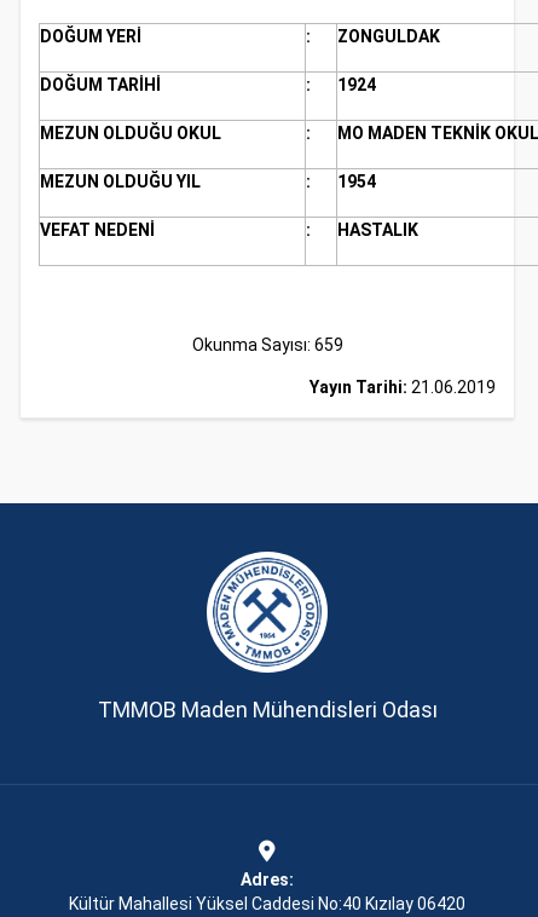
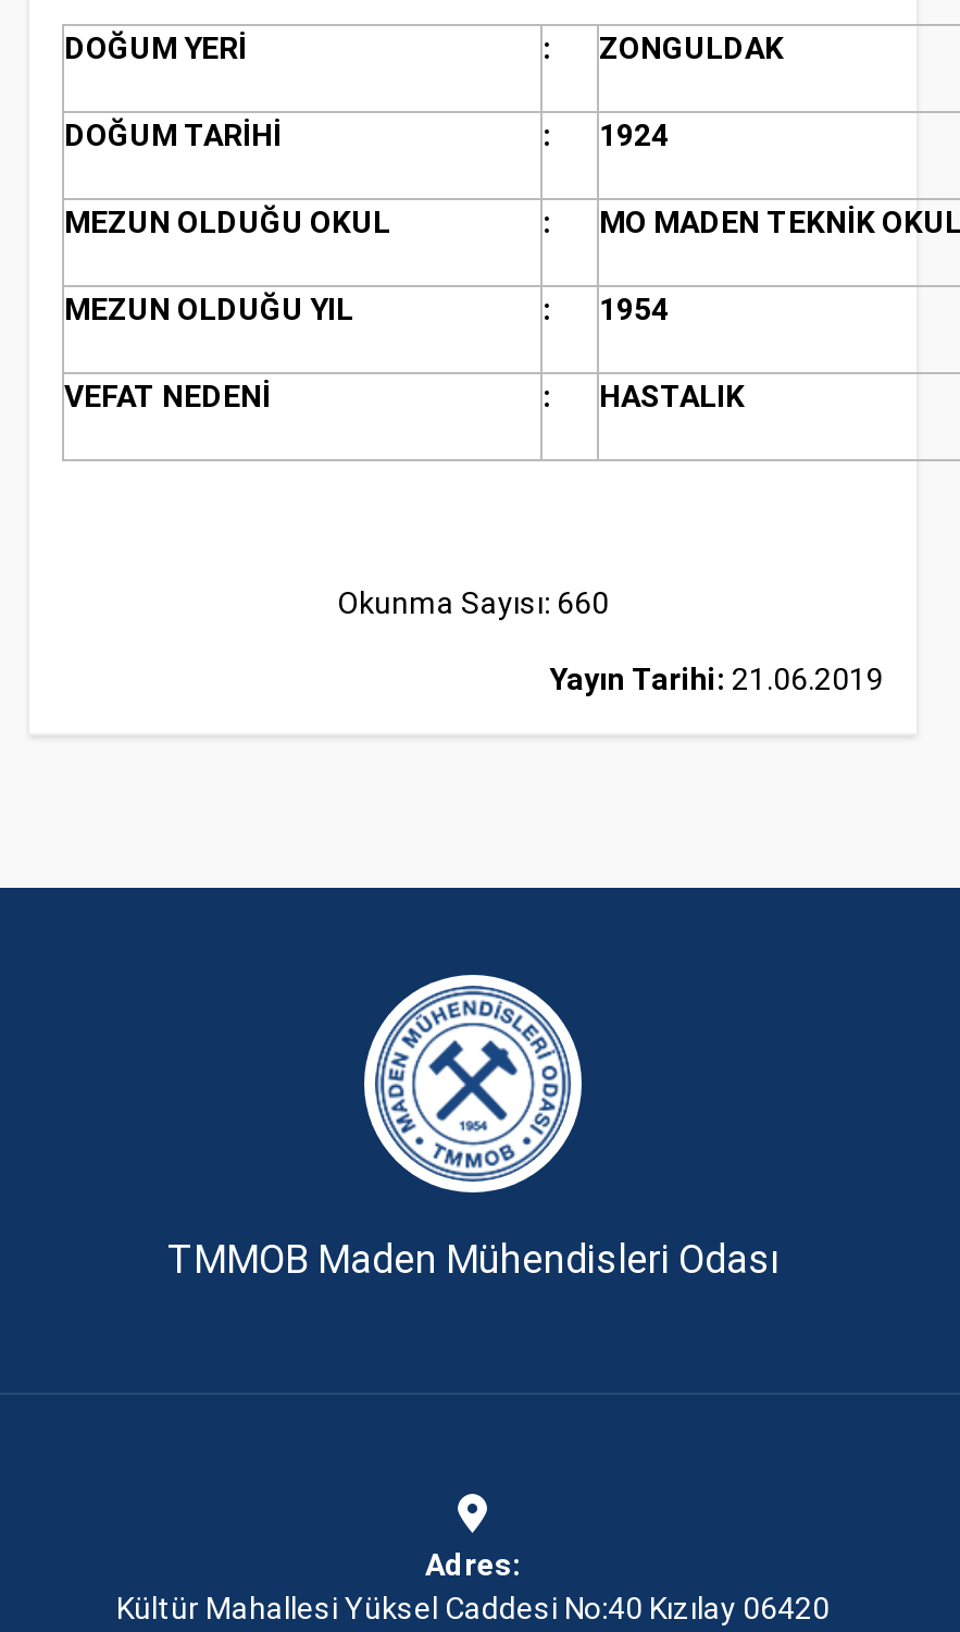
[192,335,343,354] Okunma Sayısı: 659 -> [337,585,609,620] Okunma Sayısı: 660

